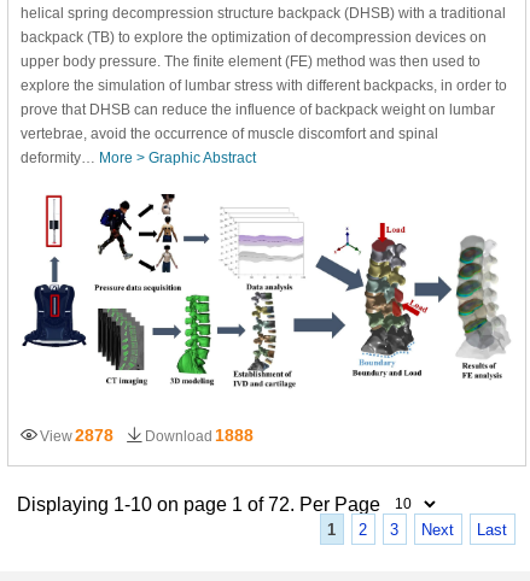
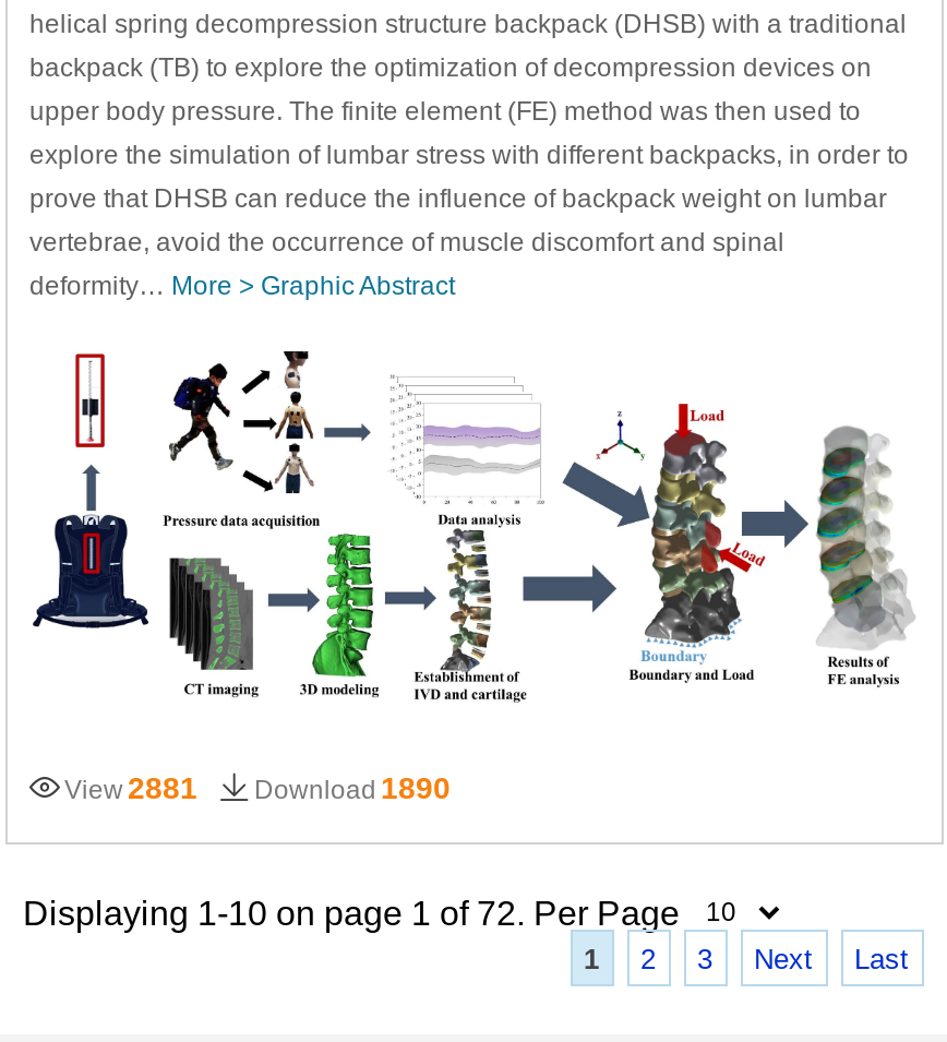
[40,426,113,445] View 2878 -> [64,771,197,805] View 2881
[145,426,254,445] Download 1888 -> [254,771,451,805] Download 1890

